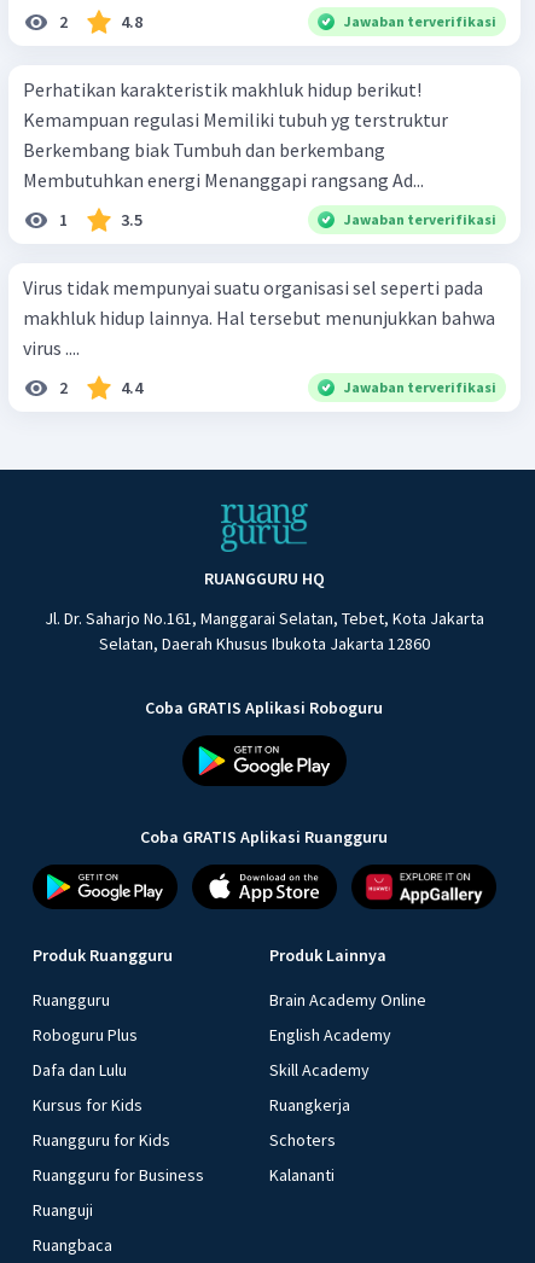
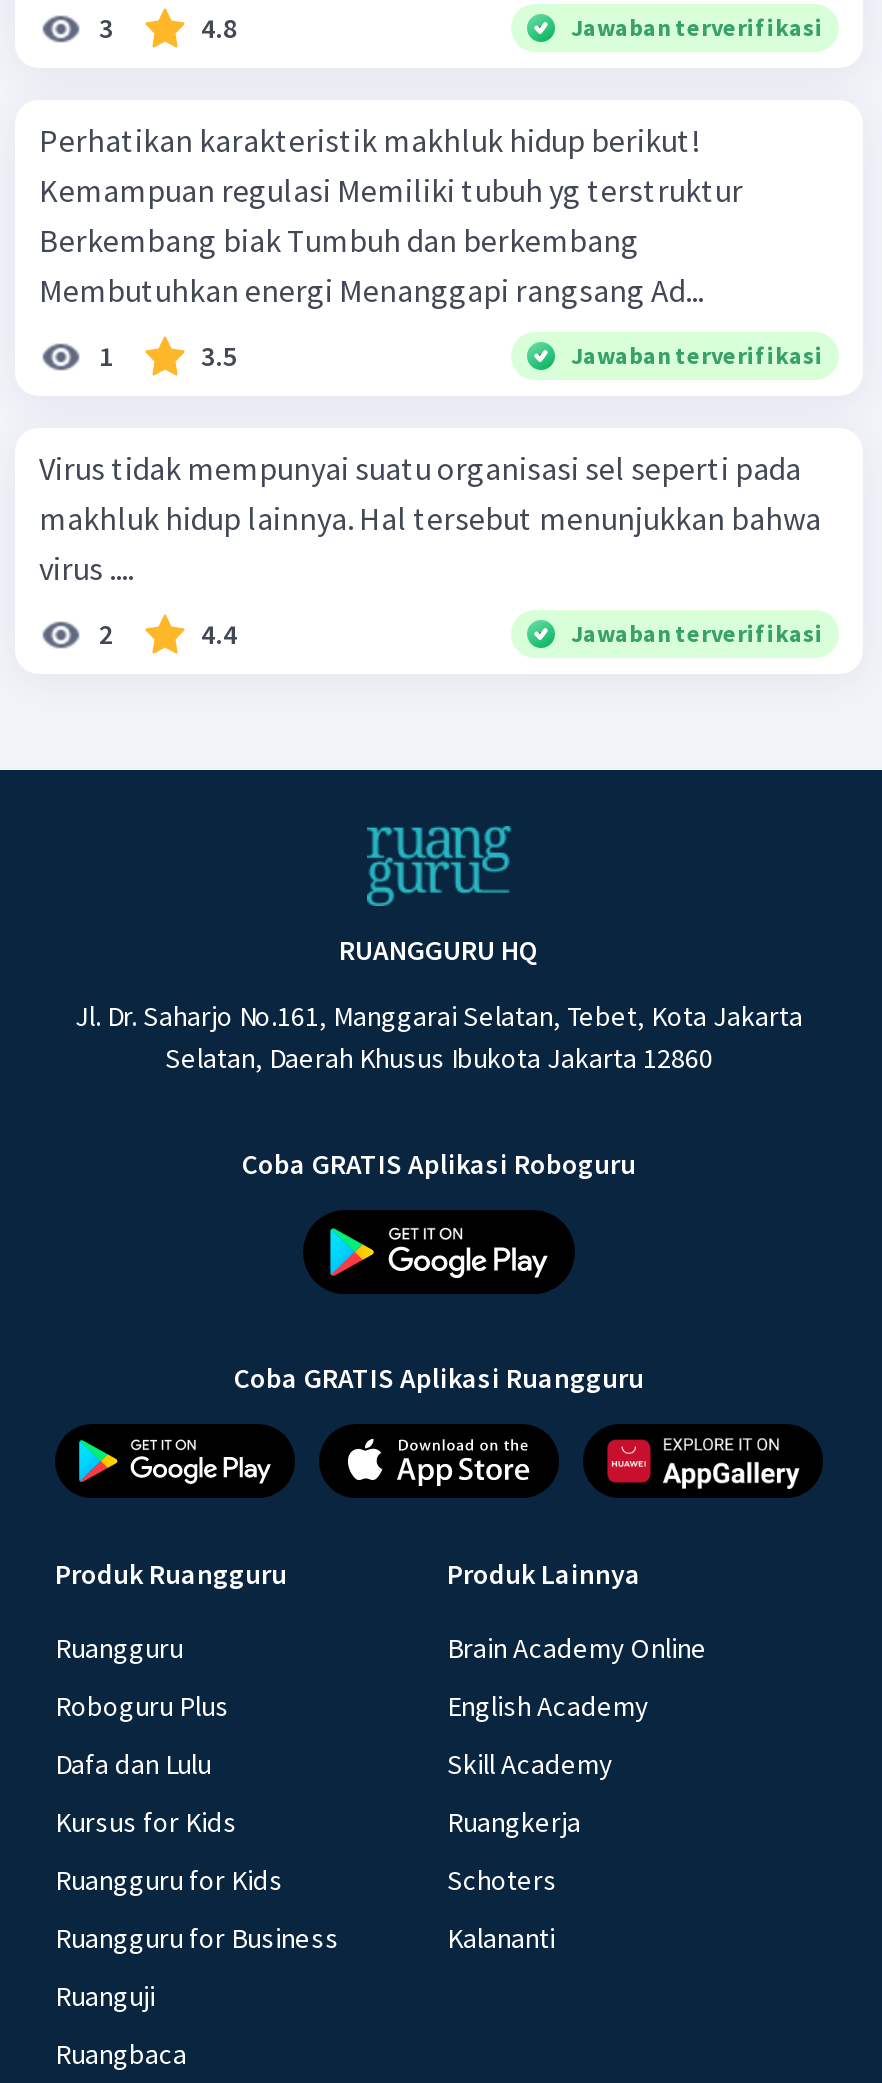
[59,11,68,32] 2 -> [99,10,113,46] 3

